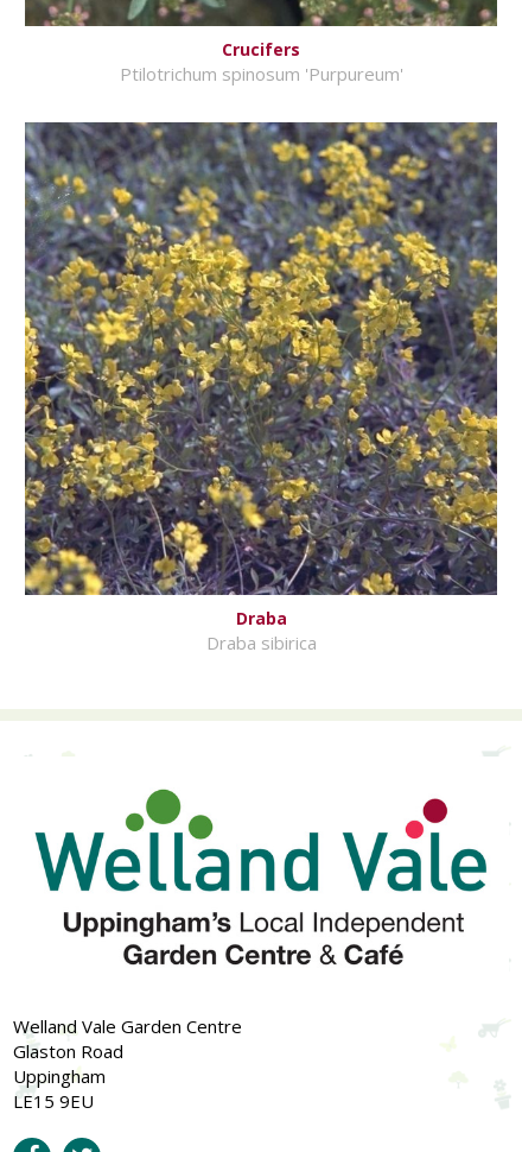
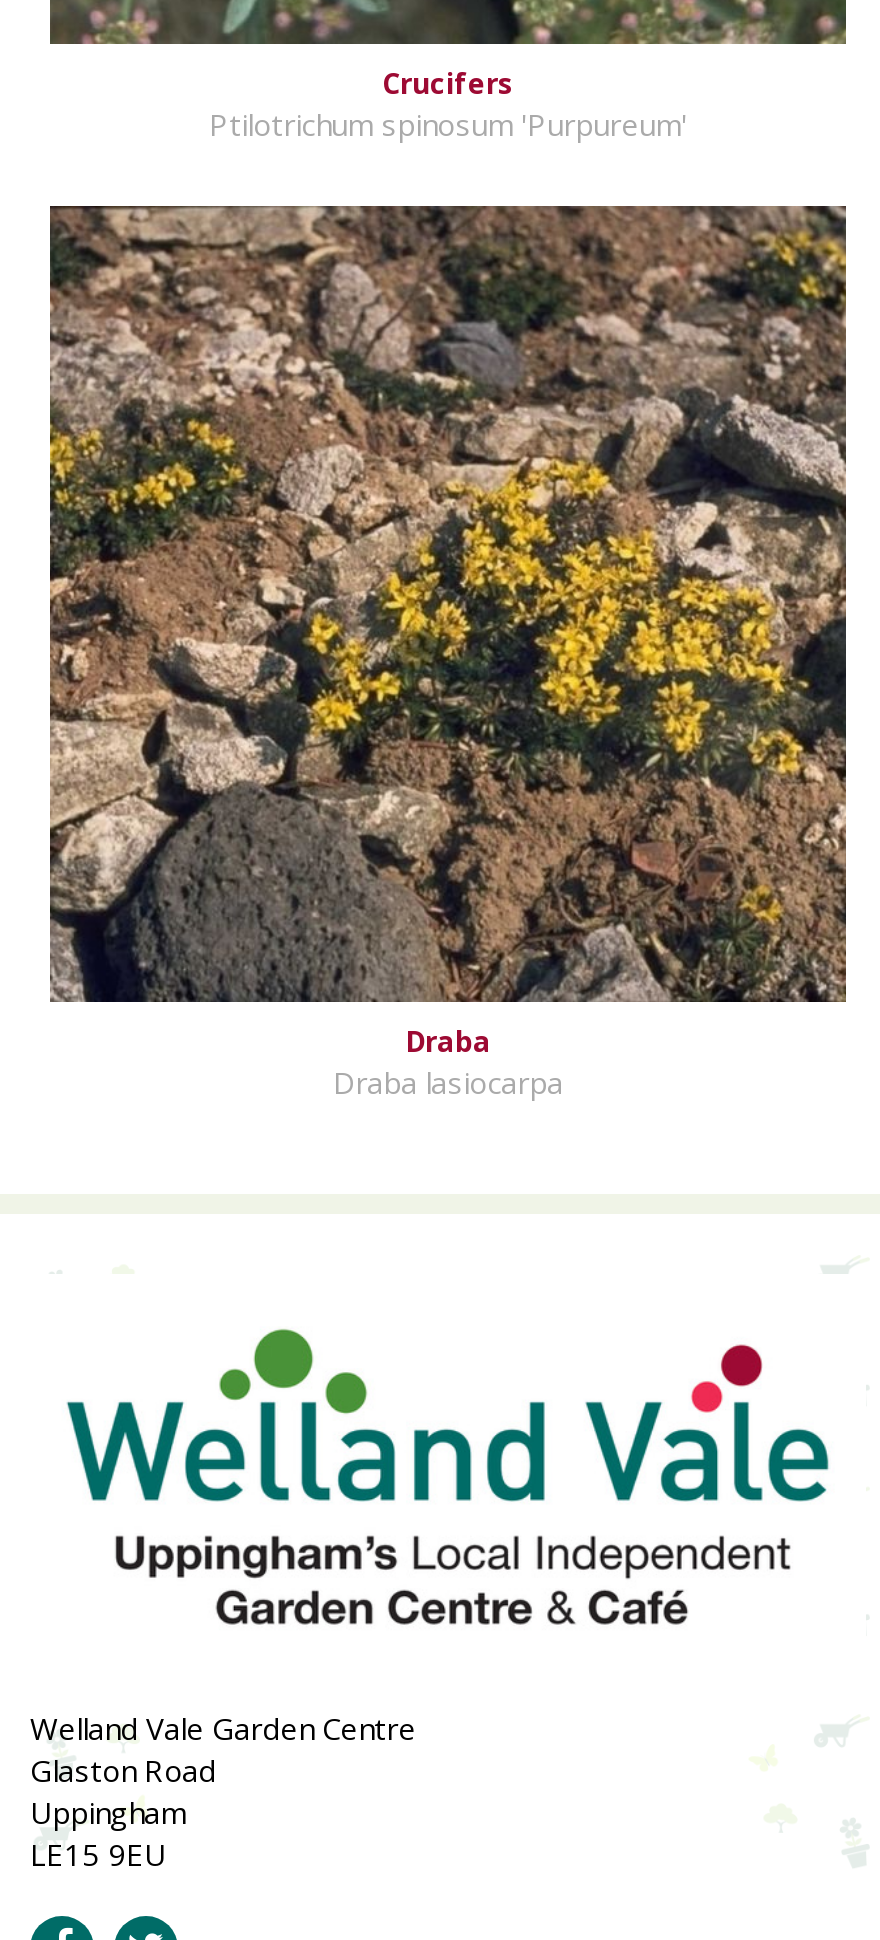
[24,121,498,655] [image] | Draba sibirica -> [48,204,848,1103] [image] | Draba lasiocarpa

